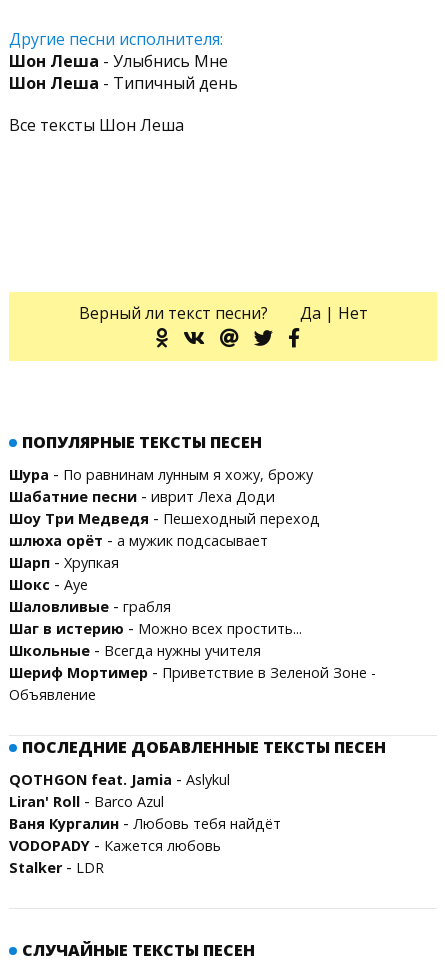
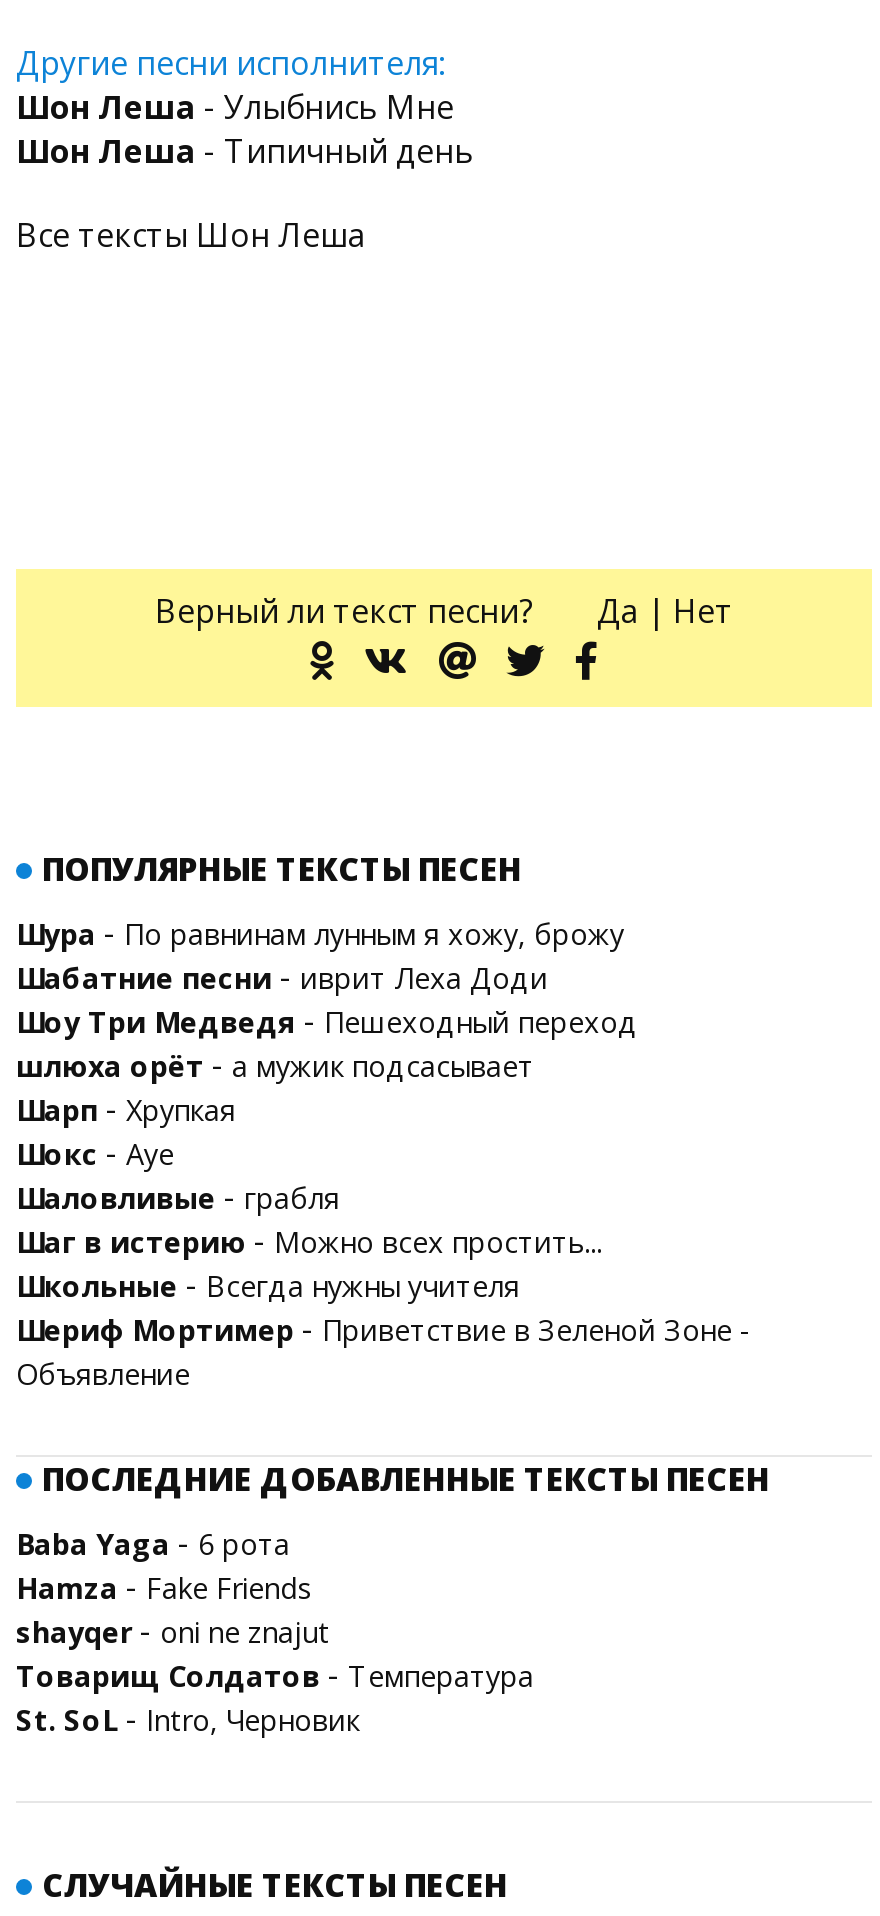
[9,768,281,878] QOTHGON feat. Jamia - Aslykul | Liran' Roll - Barco Azul | Ваня Кургалин - Любовь тебя найдёт | VODOPADY - Кажется любовь | Stalker - LDR -> [16,1521,534,1741] Baba Yaga - 6 рота | Hamza - Fake Friends | shayqer - oni ne znajut | Товарищ Солдатов - Температура | St. SoL - Intro, Черновик

